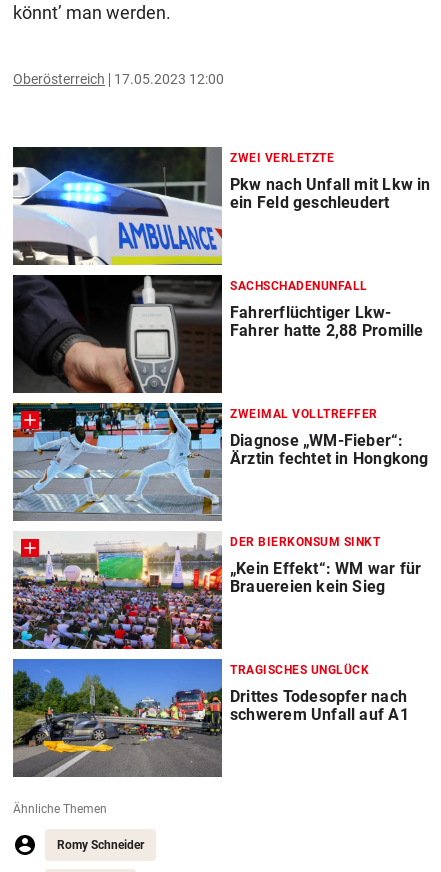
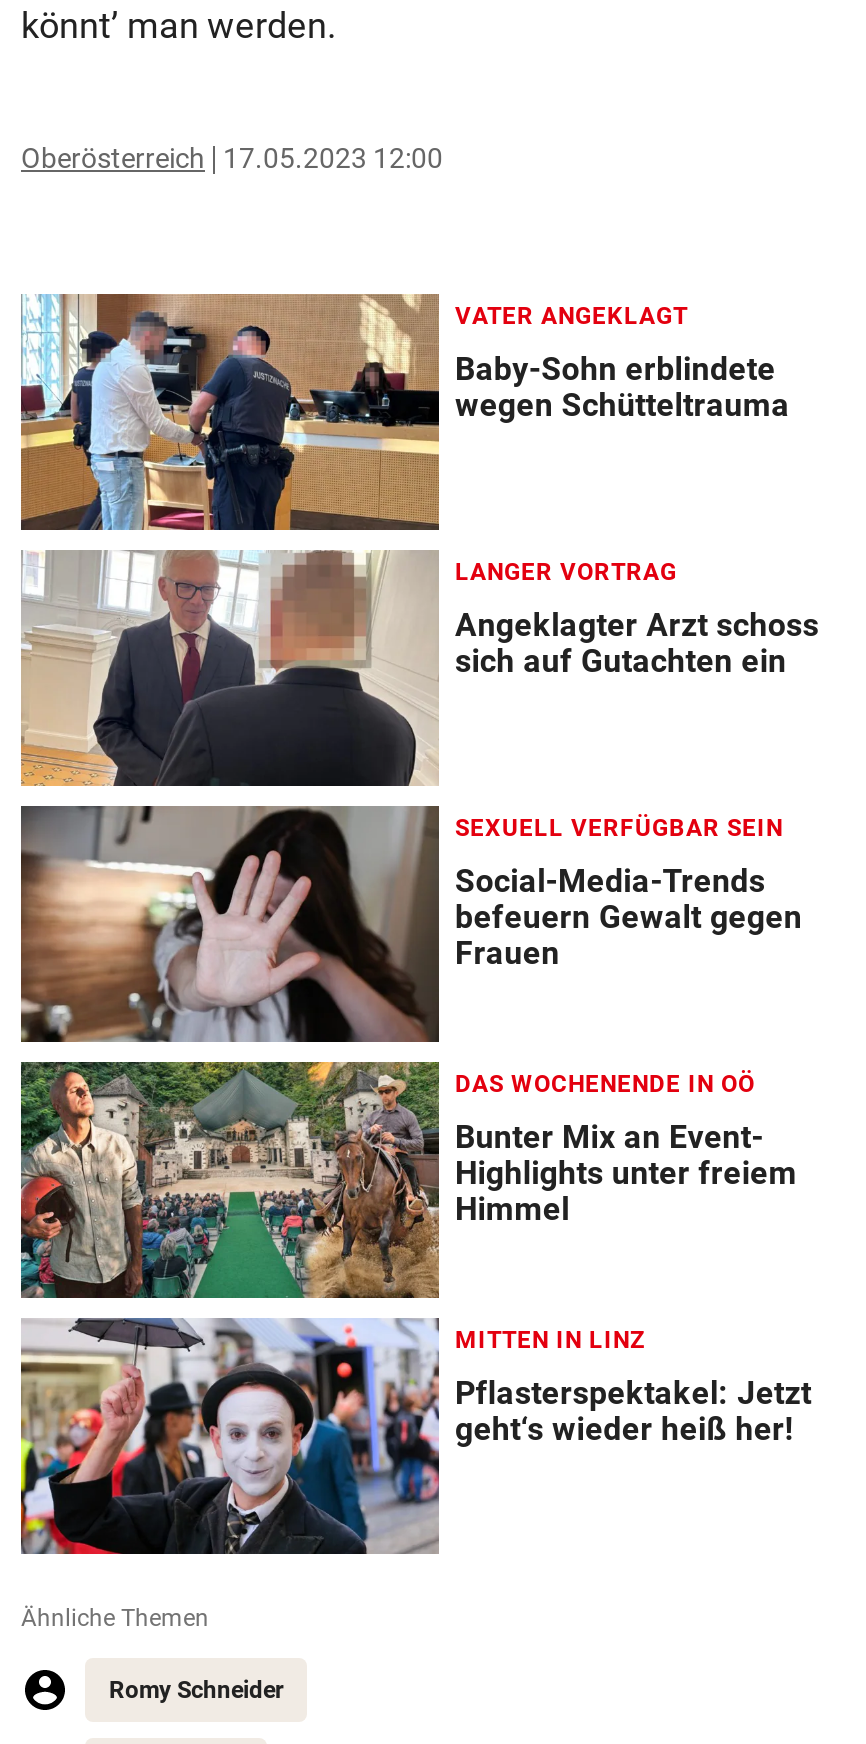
[12,146,334,266] [image] | ZWEI VERLETZTE -> [19,292,688,532] [image] | VATER ANGEKLAGT
[230,175,431,212] Pkw nach Unfall mit Lkw in | ein Feld geschleudert -> [455,350,790,424] Baby-Sohn erblindete | wegen Schütteltrauma
[12,274,367,394] [image] | SACHSCHADENUNFALL -> [19,548,677,788] [image] | LANGER VORTRAG
[230,303,424,340] Fahrerflüchtiger Lkw- | Fahrer hatte 2,88 Promille -> [455,606,819,680] Angeklagter Arzt schoss | sich auf Gutachten ein
[12,402,377,521] [image] | ZWEIMAL VOLLTREFFER -> [19,804,783,1042] [image] | SEXUELL VERFÜGBAR SEIN
[230,431,429,468] Diagnose „WM-Fieber“: | Ärztin fechtet in Hongkong -> [455,862,802,972] Social-Media-Trends | befeuern Gewalt gegen | Frauen
[13,531,380,650] [image] | DER BIERKONSUM SINKT -> [19,1060,755,1300] [image] | DAS WOCHENENDE IN OÖ
[230,559,421,596] „Kein Effekt“: WM war für | Brauereien kein Sieg -> [455,1119,797,1229] Bunter Mix an Event- | Highlights unter freiem | Himmel
[12,658,369,778] [image] | TRAGISCHES UNGLÜCK -> [19,1316,645,1556] [image] | MITTEN IN LINZ
[230,687,409,724] Drittes Todesopfer nach | schwerem Unfall auf A1 -> [455,1375,811,1449] Pflasterspektakel: Jetzt | geht‘s wieder heiß her!

